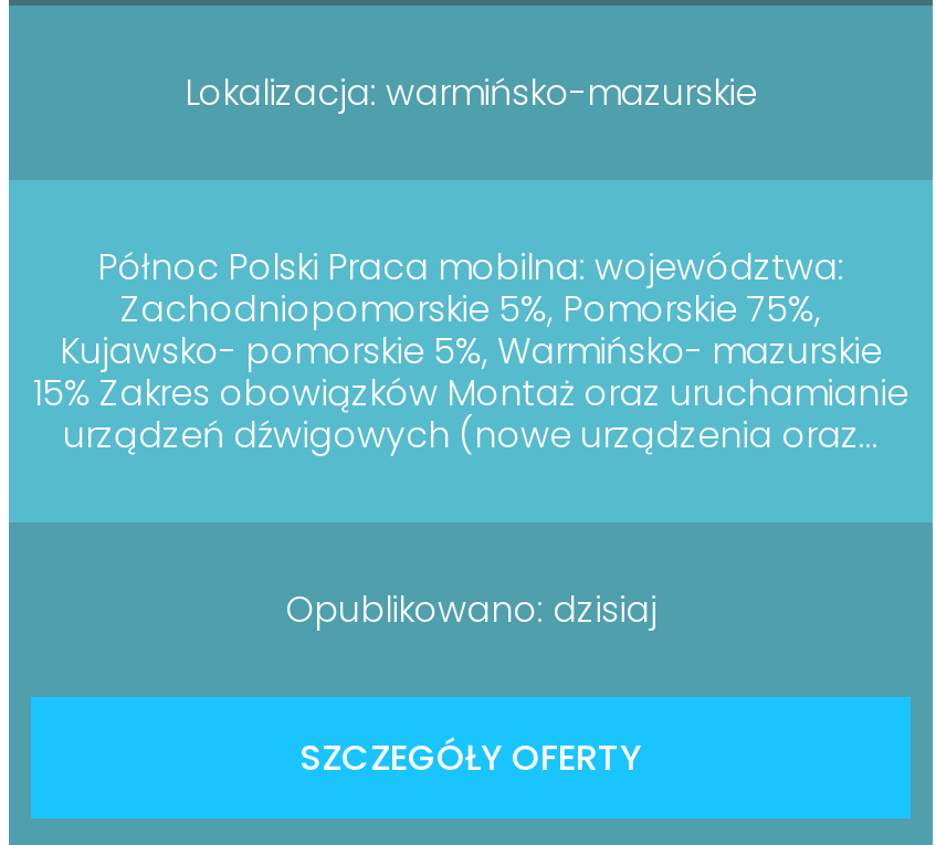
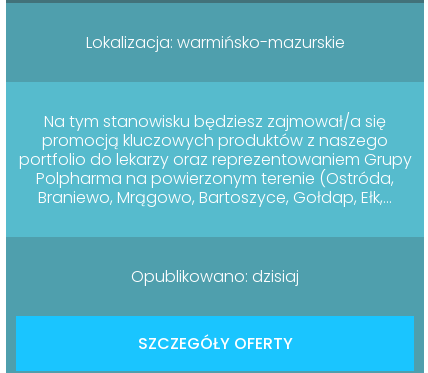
[33,241,908,460] Północ Polski Praca mobilna: województwa: | Zachodniopomorskie 5%, Pomorskie 75%, | Kujawsko- pomorskie 5%, Warmińsko- mazurskie | 15% Zakres obowiązków Montaż oraz uruchamianie | urządzeń dźwigowych (nowe urządzenia oraz... -> [18,110,411,209] Na tym stanowisku będziesz zajmował/a się | promocją kluczowych produktów z naszego | portfolio do lekarzy oraz reprezentowaniem Grupy | Polpharma na powierzonym terenie (Ostróda, | Braniewo, Mrągowo, Bartoszyce, Gołdap, Ełk,...

